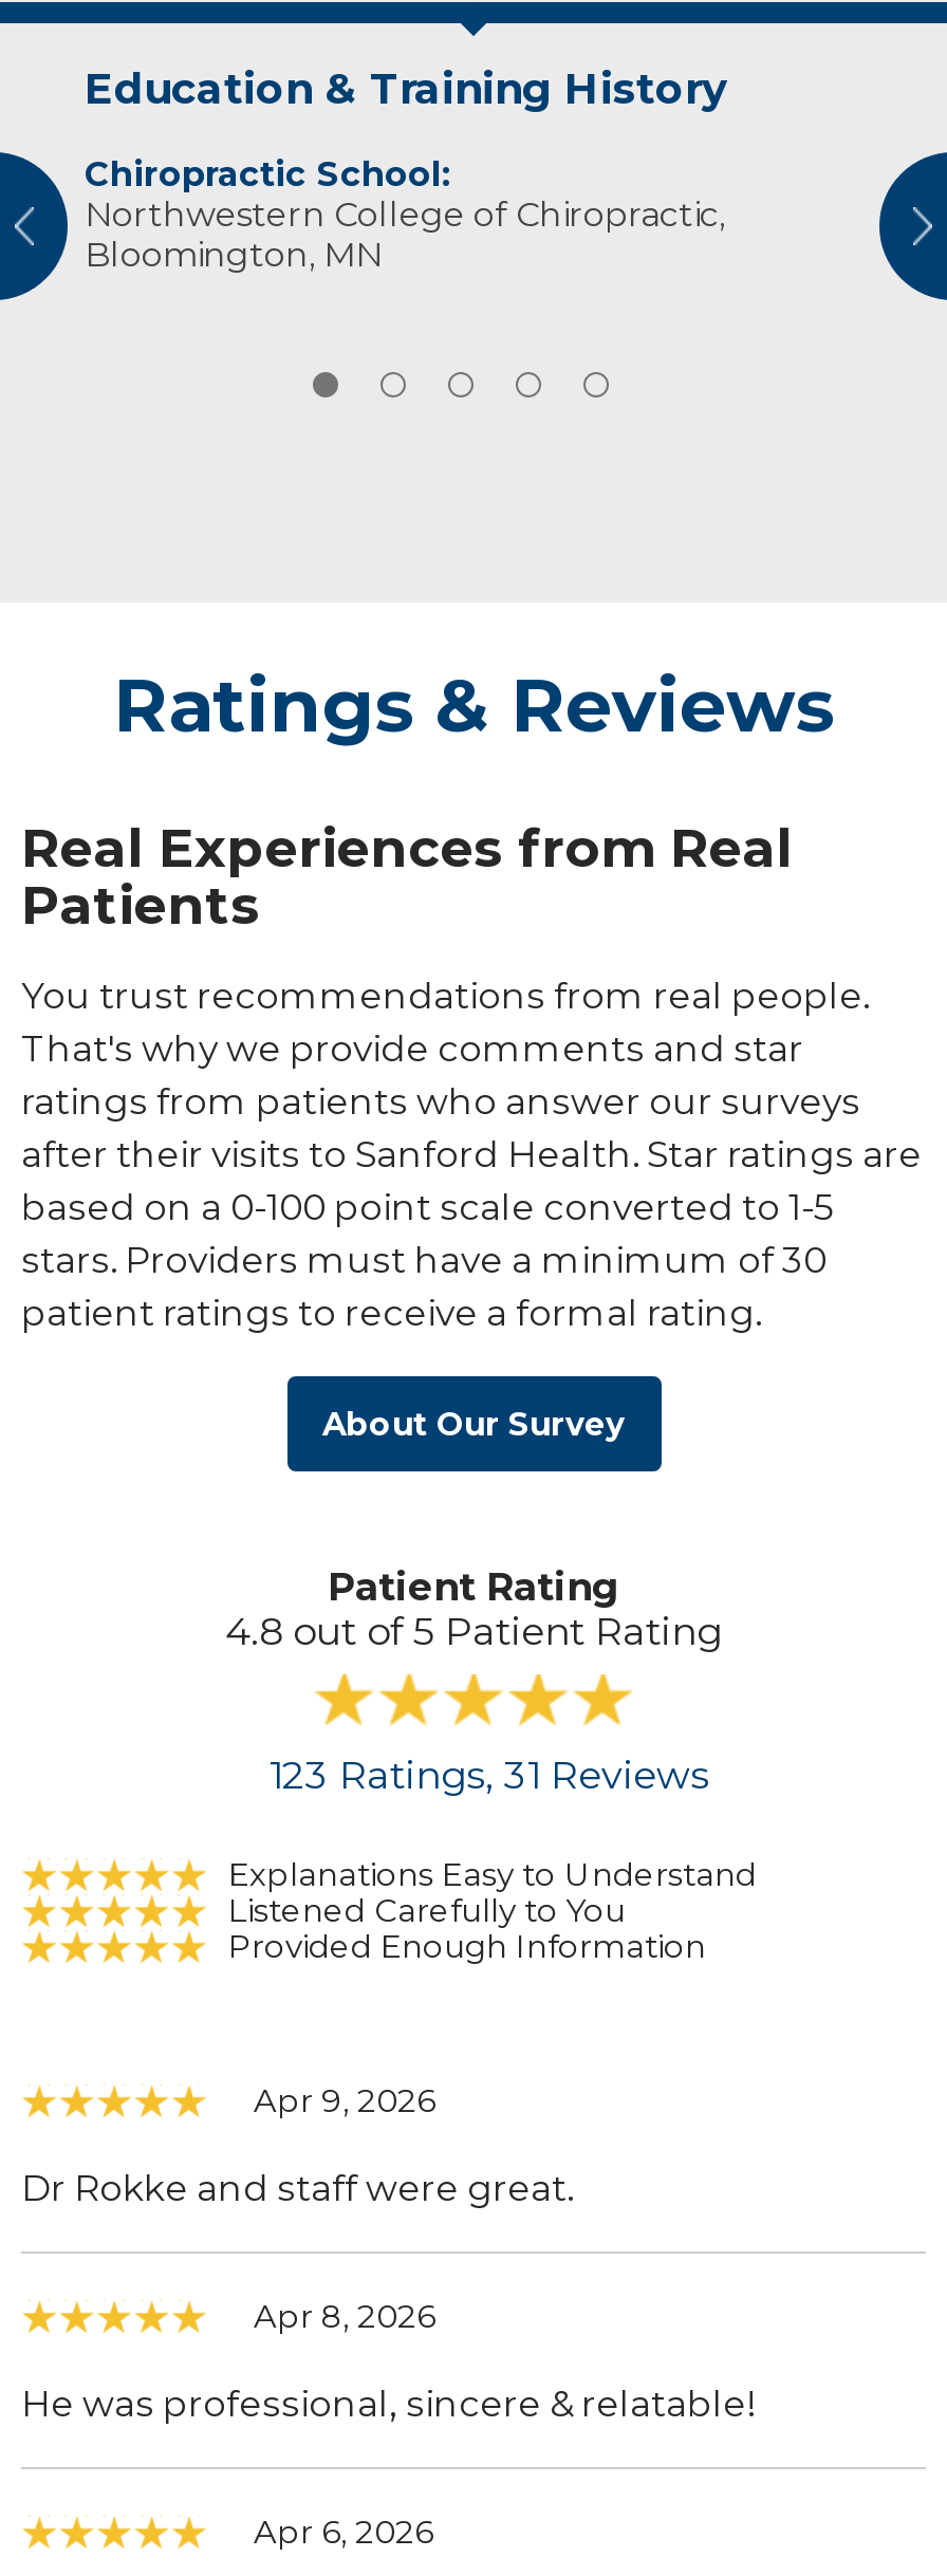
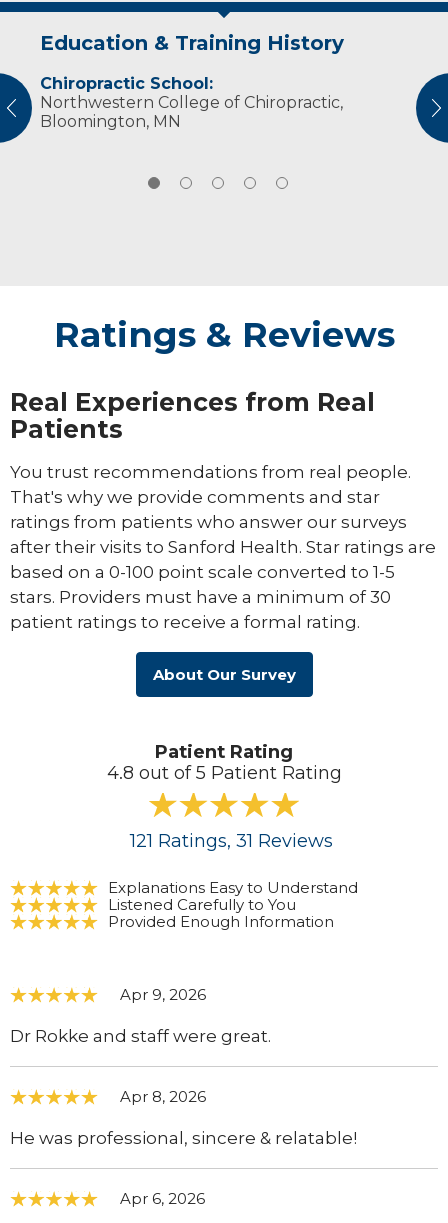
[270,1750,709,1798] 123 Ratings, 31 Reviews -> [130,829,333,852] 121 Ratings, 31 Reviews

